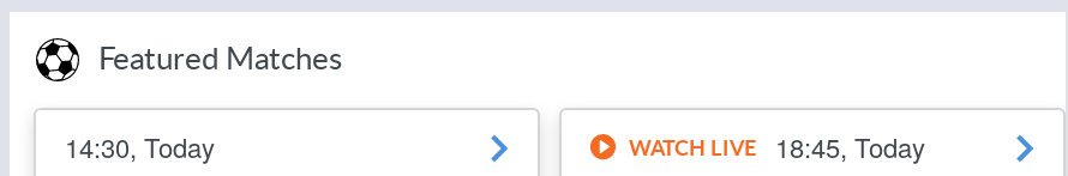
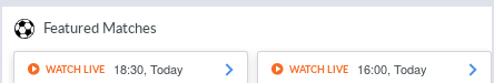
[65,127,216,166] 14:30, Today -> [46,60,184,78] WATCH LIVE | 18:30, Today
[629,127,926,166] WATCH LIVE 18:45, Today -> [289,60,427,78] WATCH LIVE 16:00, Today

